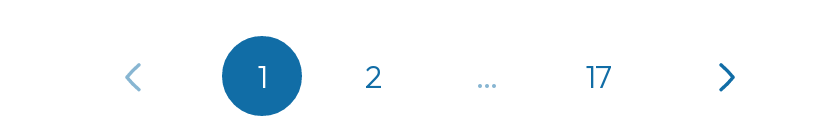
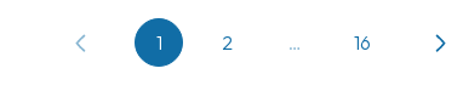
[585,56,611,96] 17 -> [354,30,371,55] 16

